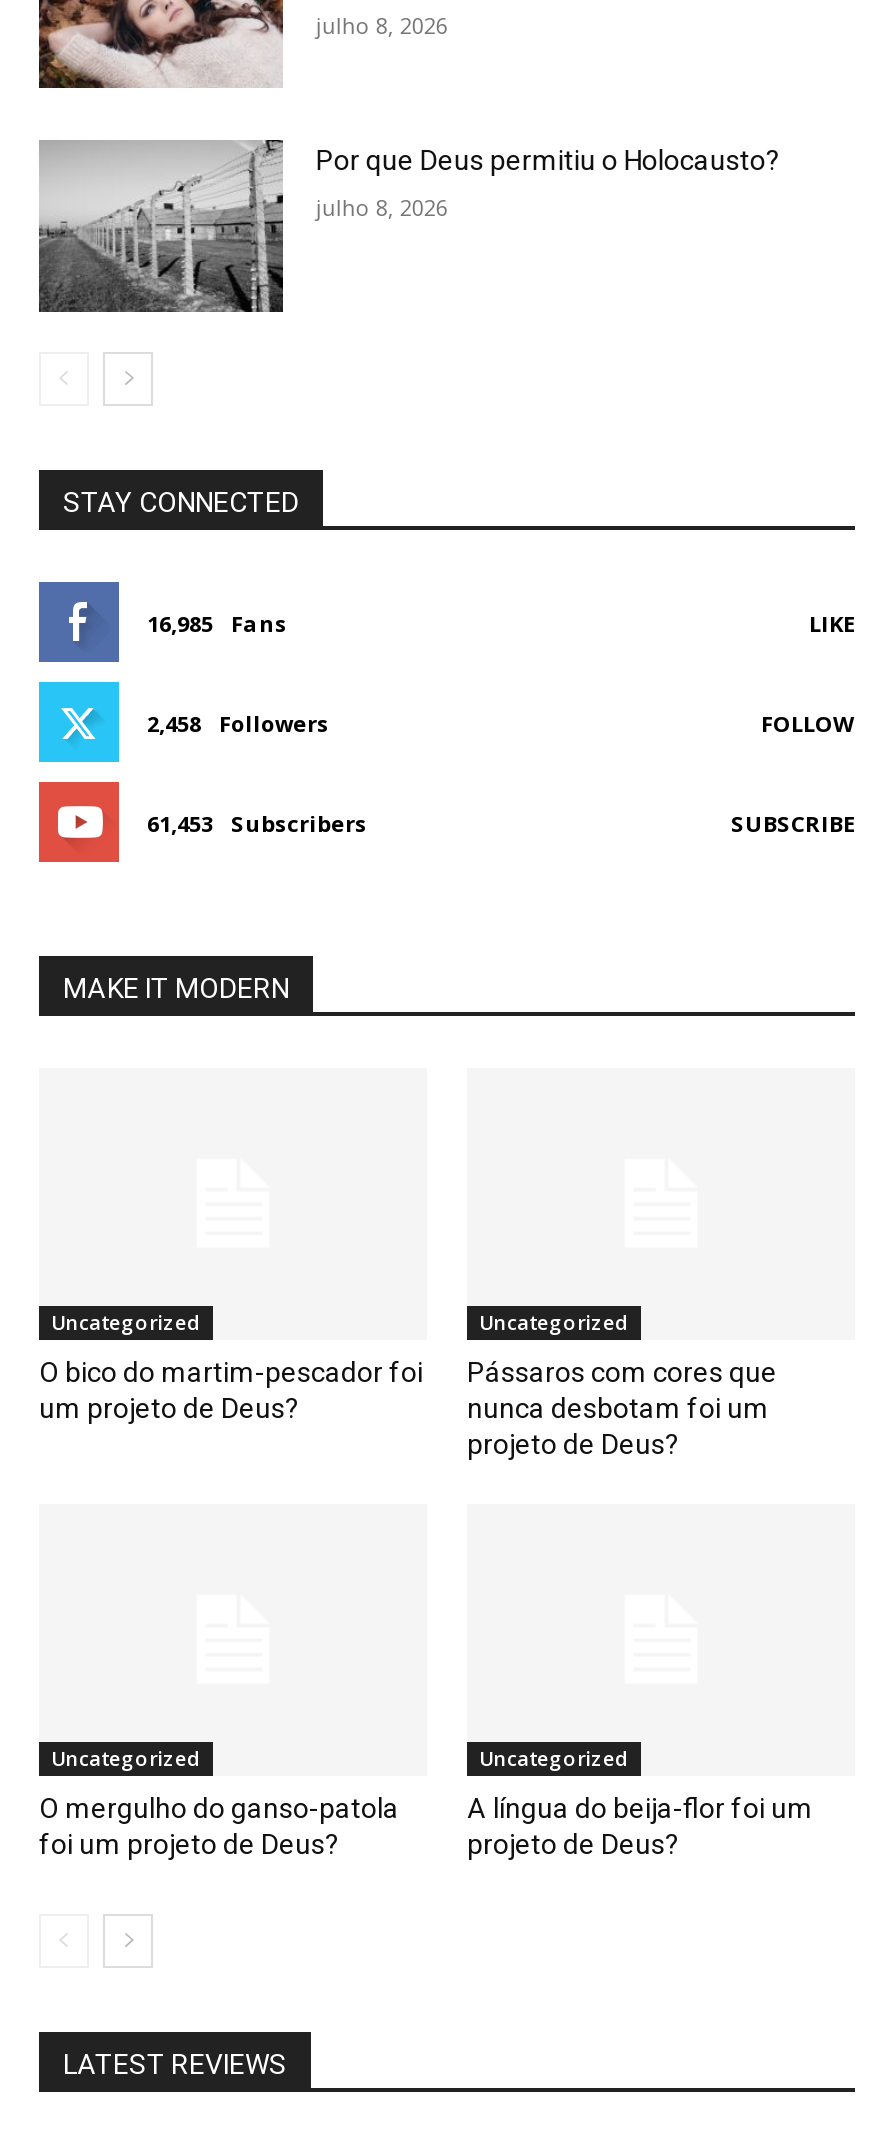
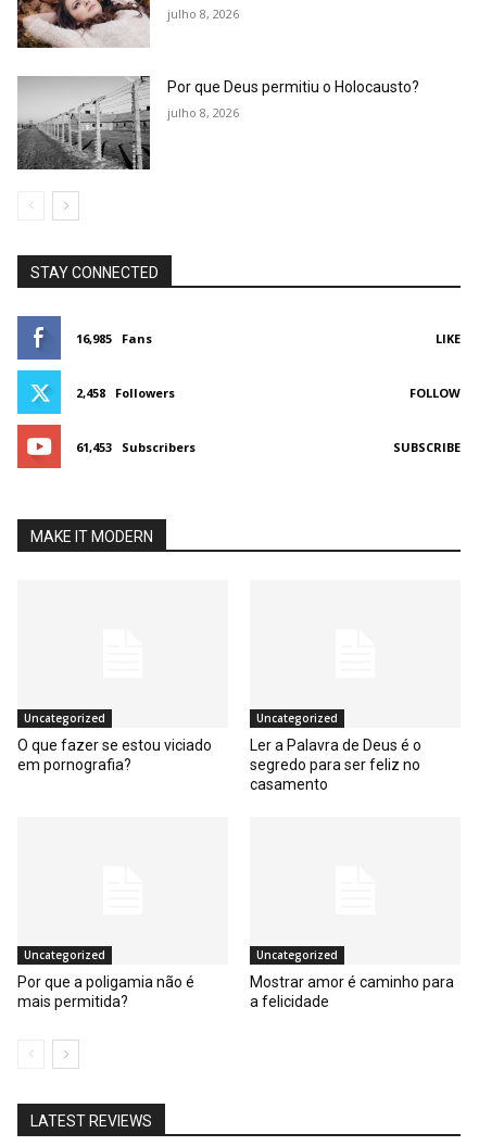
[39,1355,423,1423] O bico do martim-pescador foi | um projeto de Deus? -> [17,736,212,773] O que fazer se estou viciado | em pornografia?
[467,1355,777,1459] Pássaros com cores que | nunca desbotam foi um | projeto de Deus? -> [250,736,421,793] Ler a Palavra de Deus é o | segredo para ser feliz no | casamento
[39,1791,399,1859] O mergulho do ganso-patola | foi um projeto de Deus? -> [17,973,194,1010] Por que a poligamia não é | mais permitida?
[467,1791,813,1859] A língua do beija-flor foi um | projeto de Deus? -> [250,973,454,1010] Mostrar amor é caminho para | a felicidade

